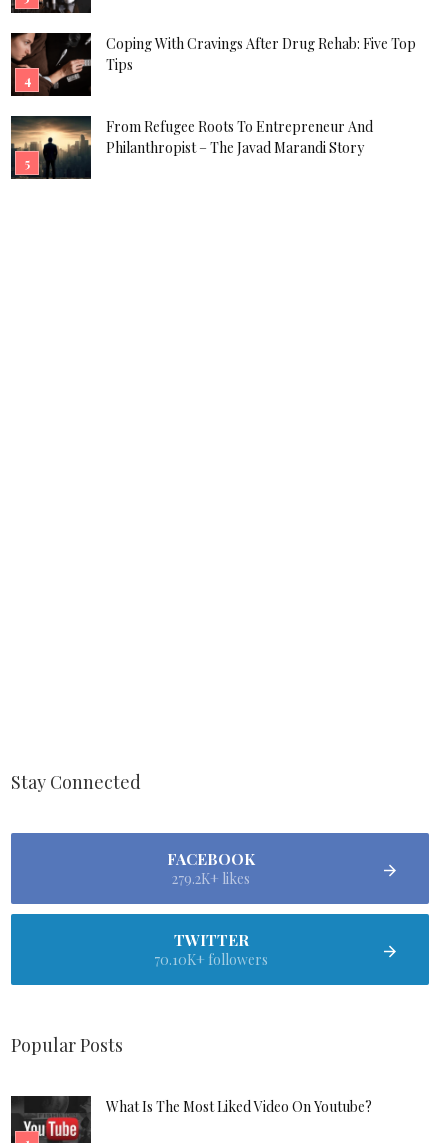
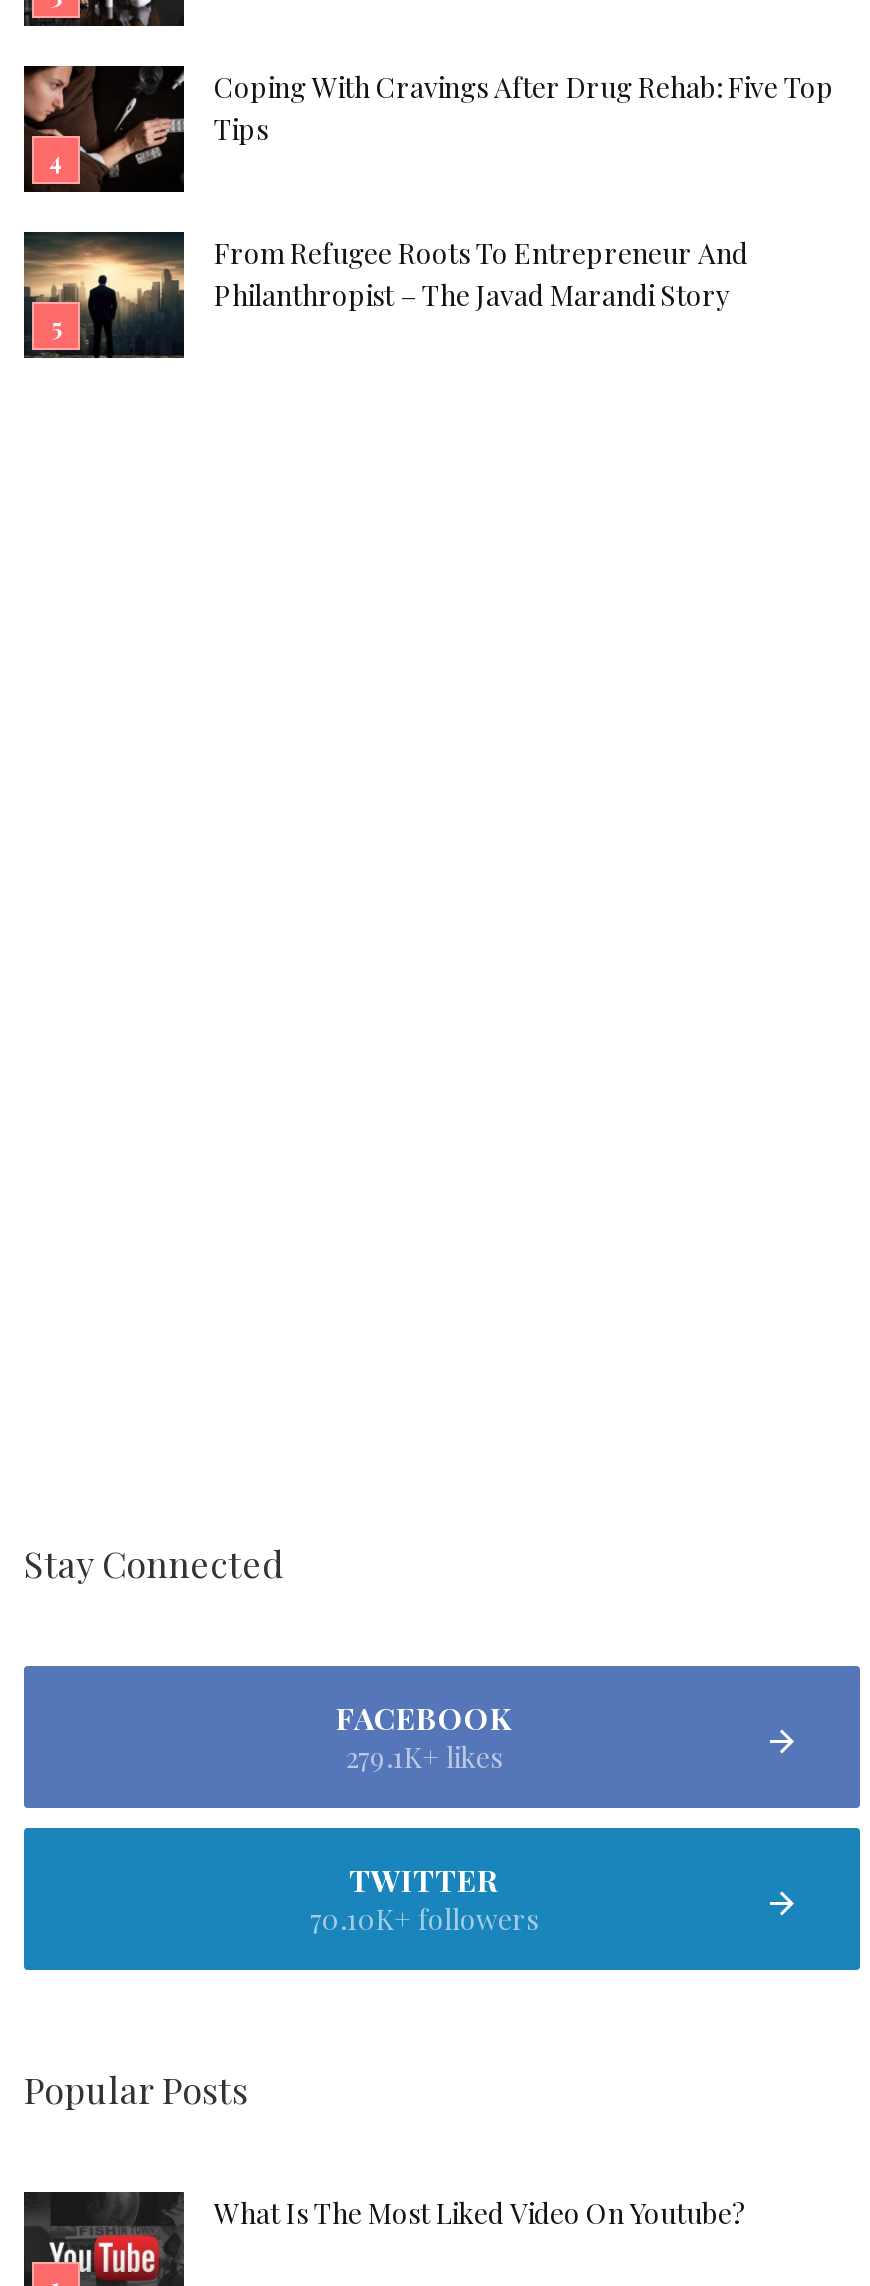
[172,869,250,888] 279.2K+ likes -> [346,1738,502,1776] 279.1K+ likes

